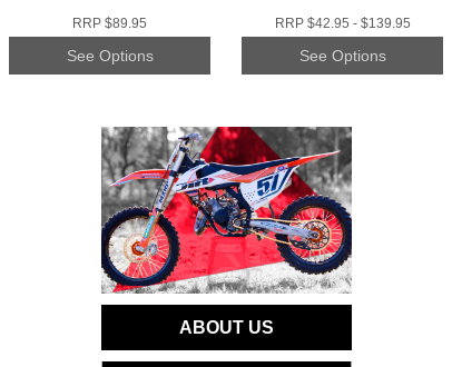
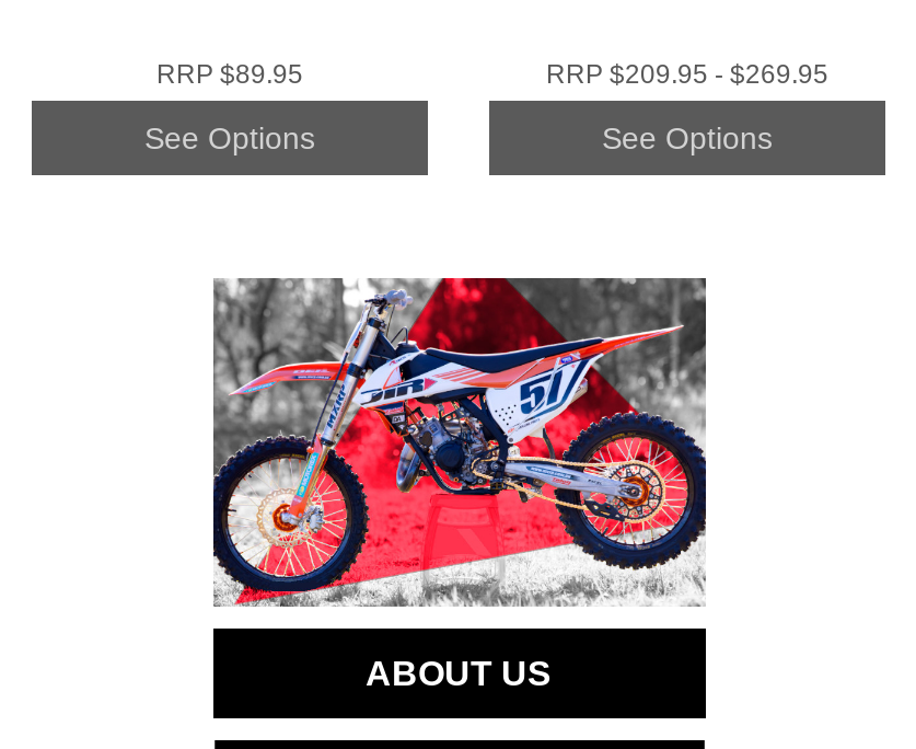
[274,15,410,31] RRP $42.95 - $139.95 -> [546,59,828,89] RRP $209.95 - $269.95

